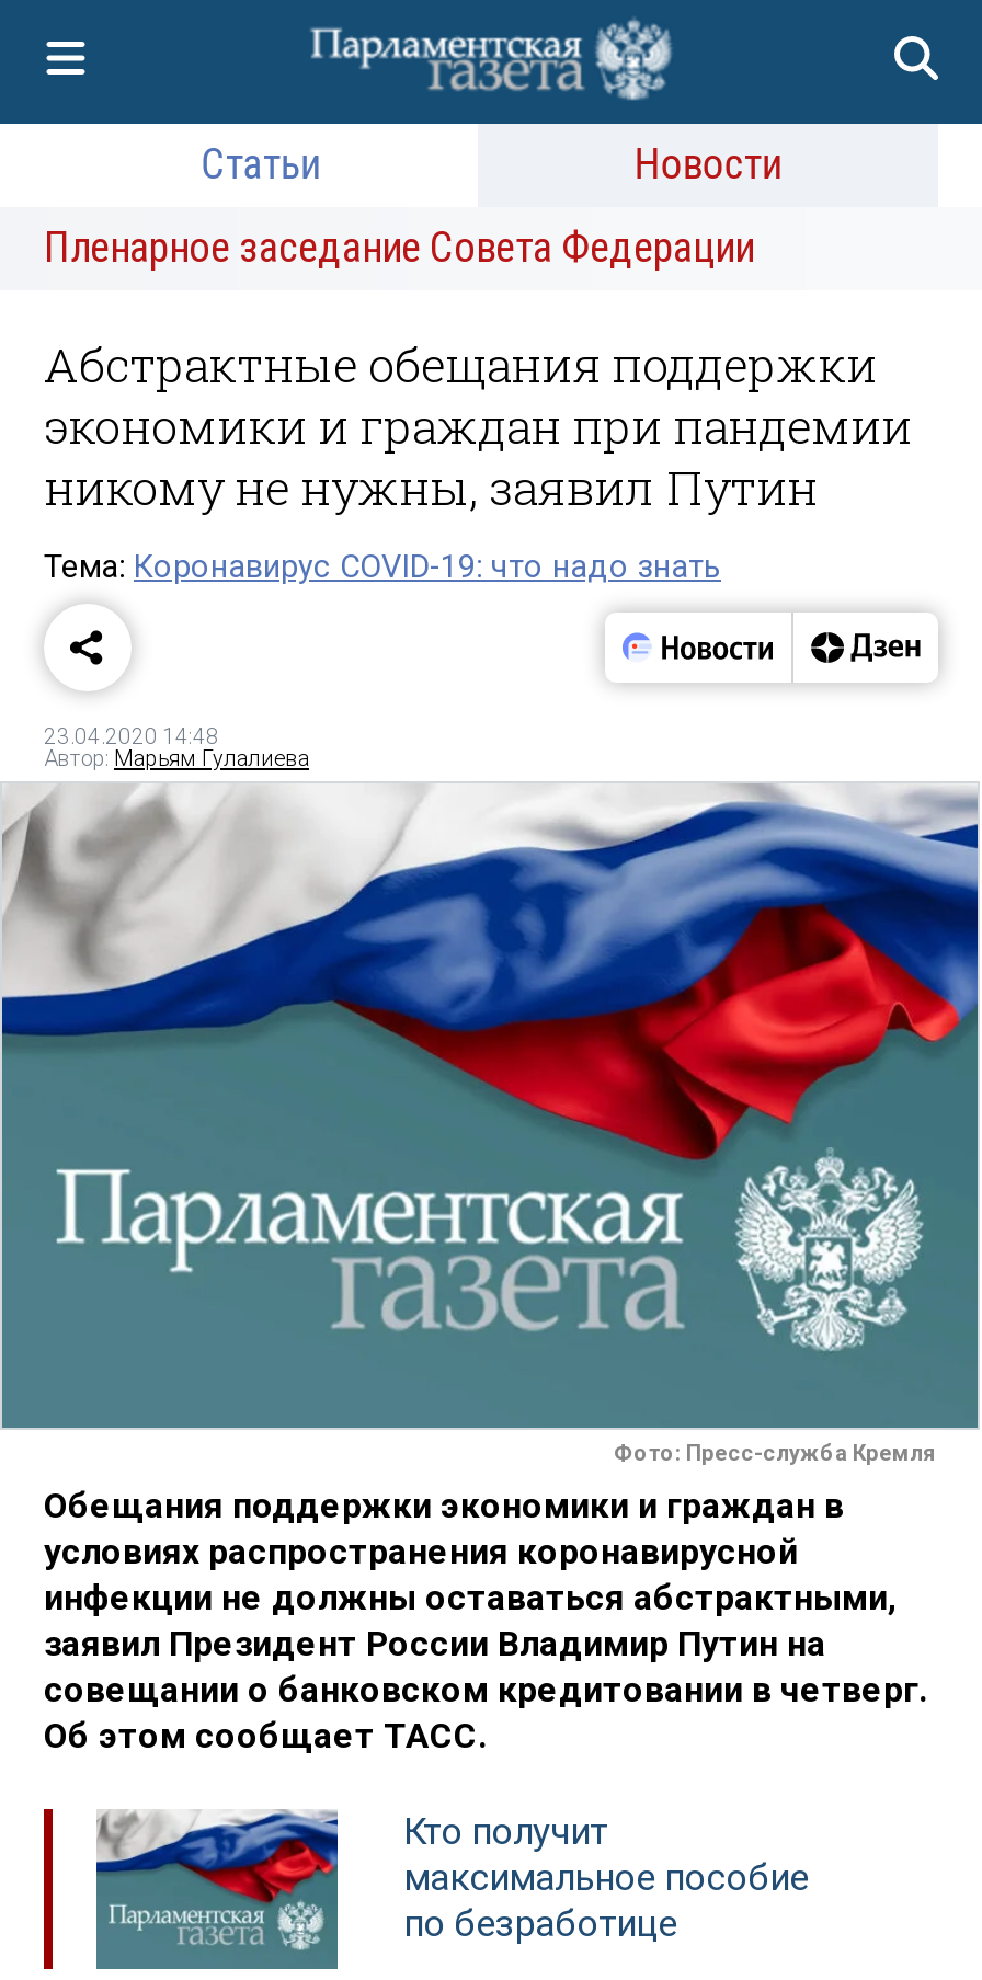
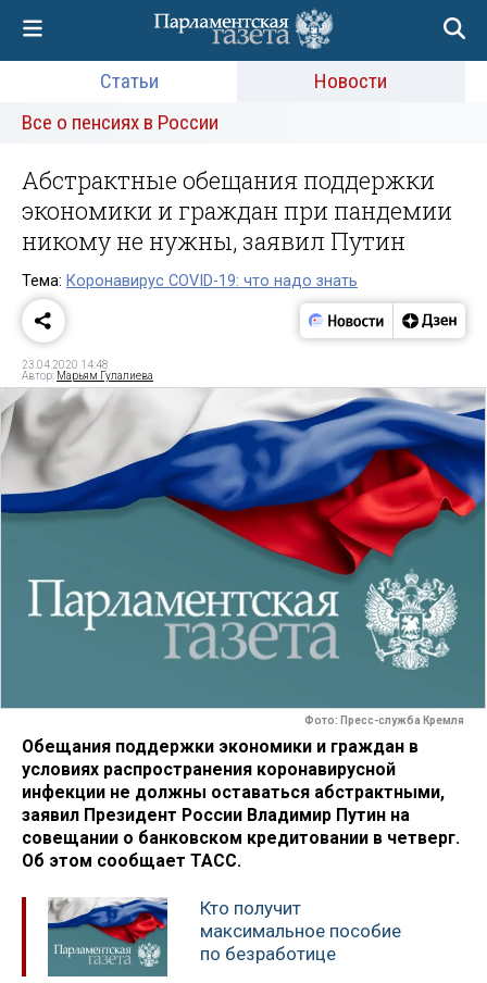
[44,222,754,273] Пленарное заседание Совета Федерации -> [22,110,218,135] Все о пенсиях в России

